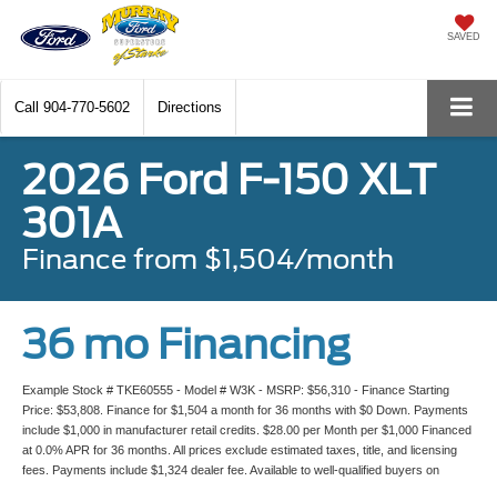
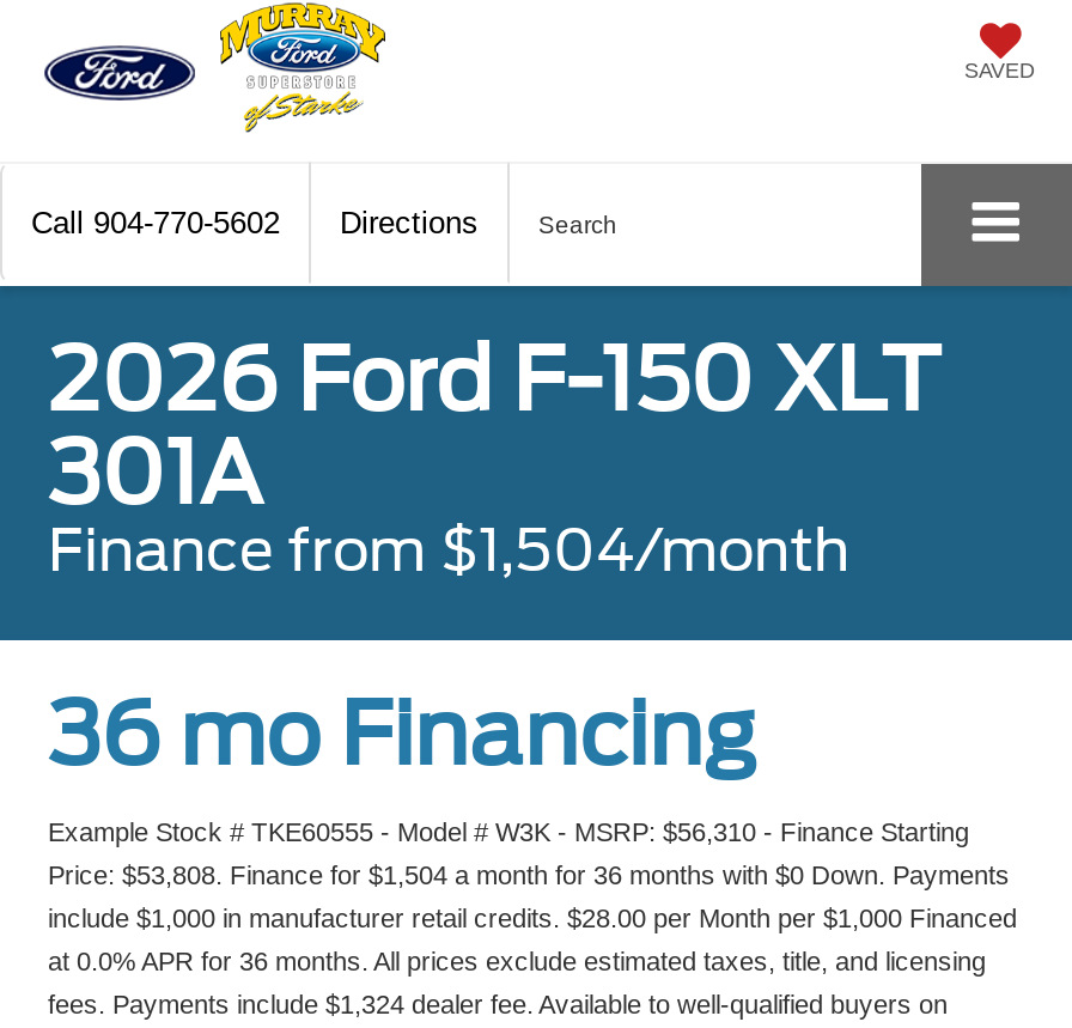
none -> [538,213,617,239] Search

